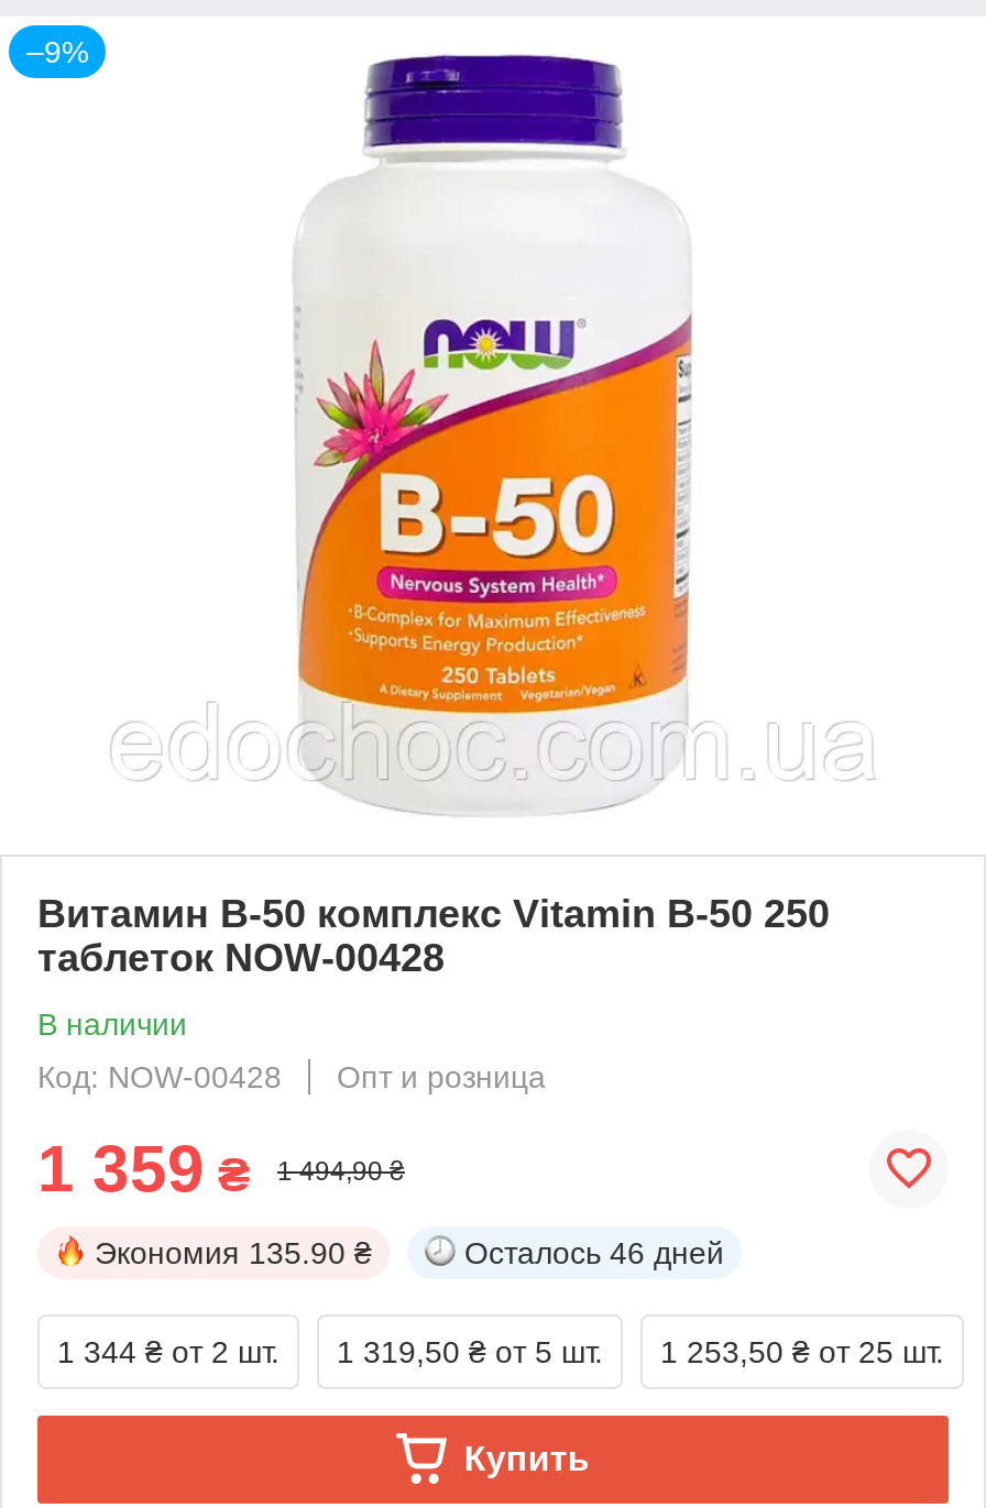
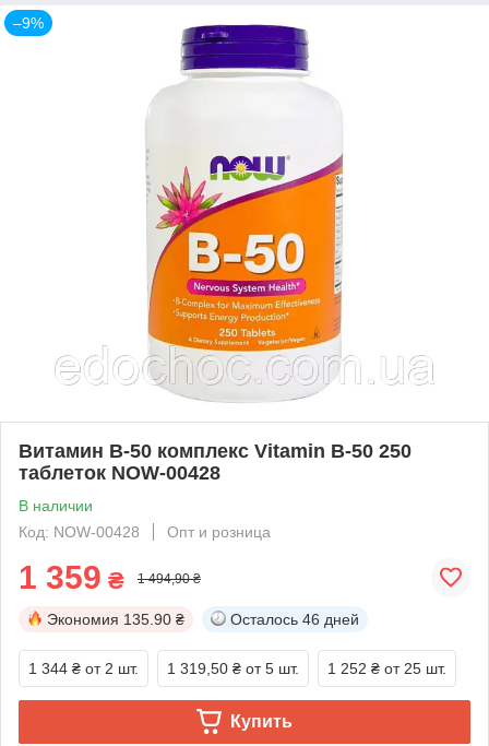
[57,1334,944,1369] 1 344 ₴ от 2 шт. 1 319,50 ₴ от 5 шт. 1 253,50 ₴ от 25 шт. -> [28,659,446,677] 1 344 ₴ от 2 шт. 1 319,50 ₴ от 5 шт. 1 252 ₴ от 25 шт.

